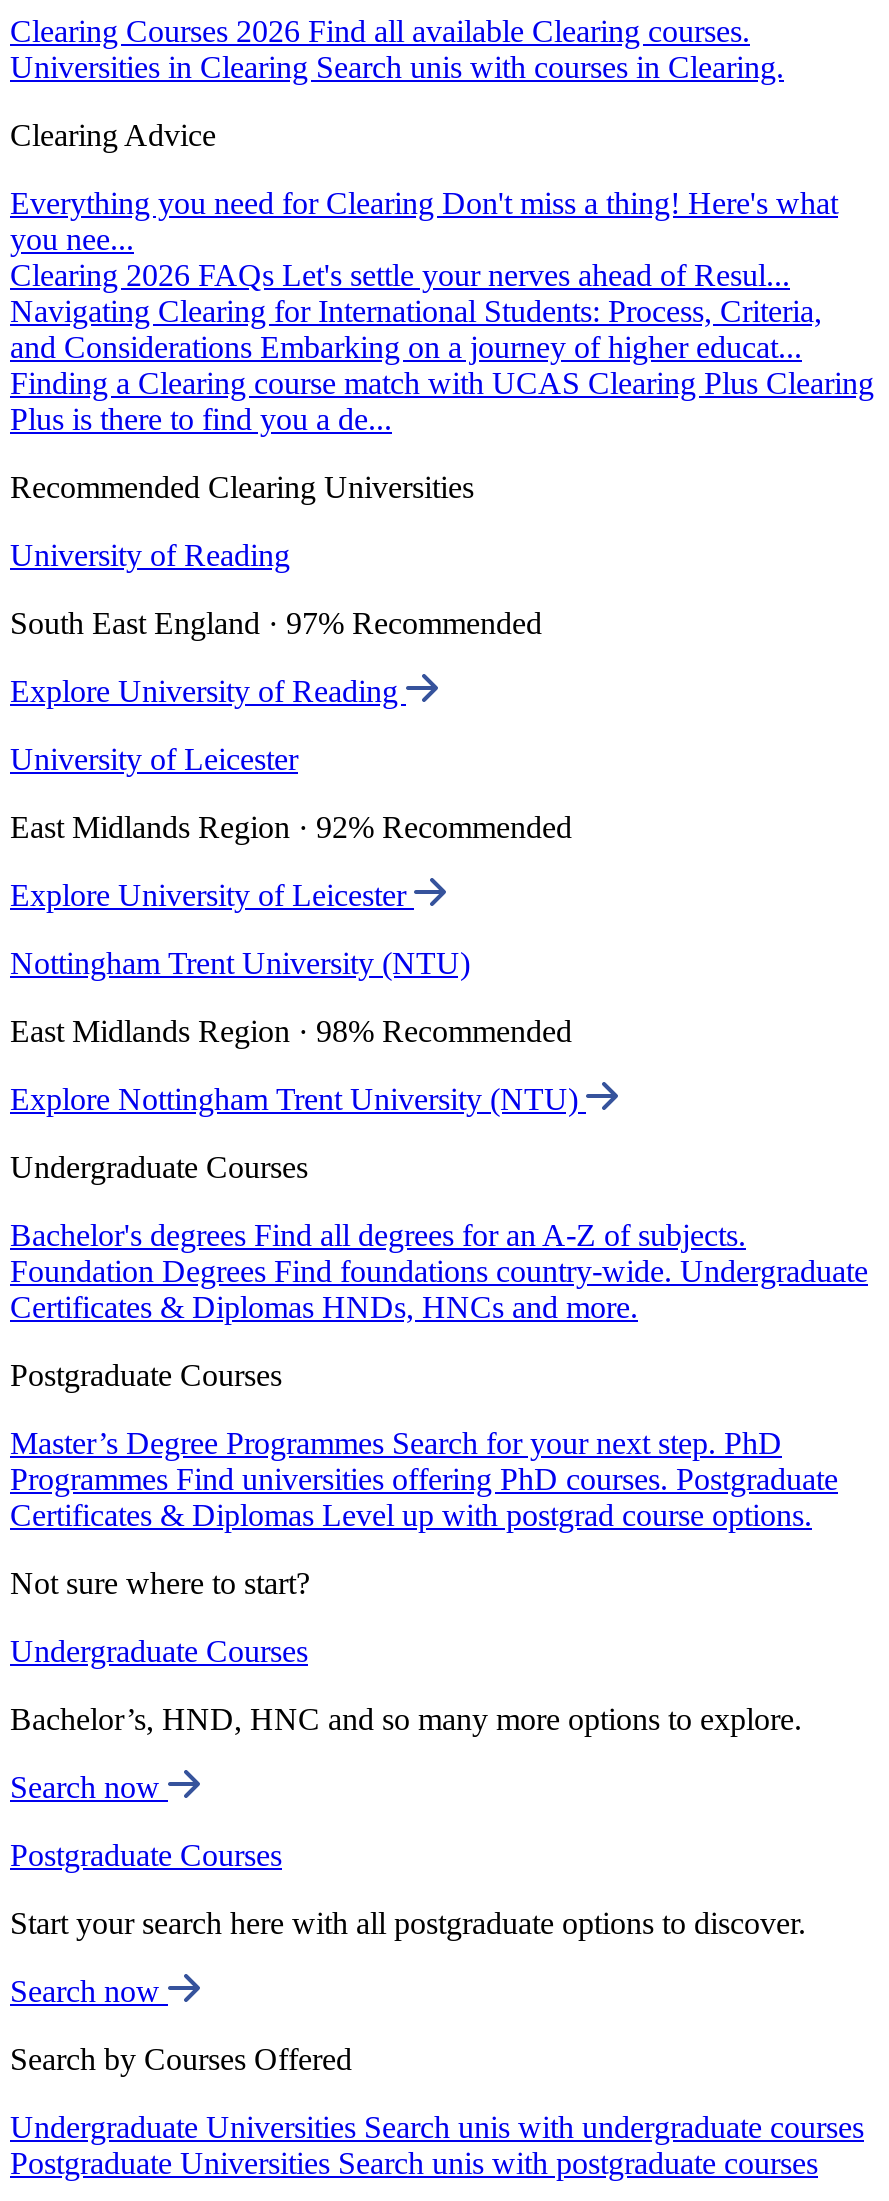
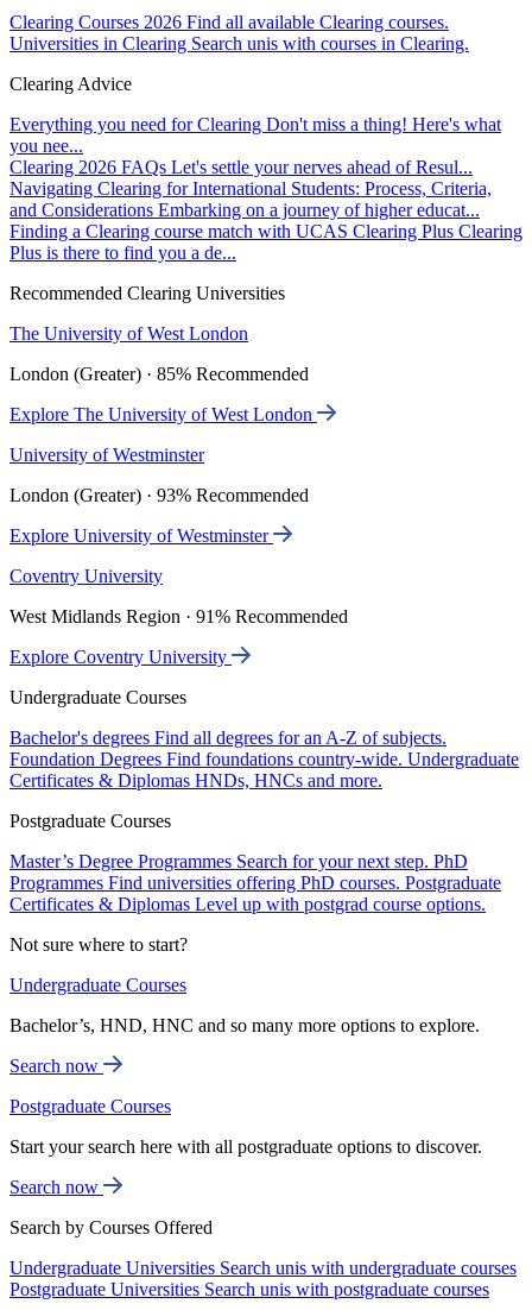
[10,538,290,572] University of Reading -> [9,323,248,344] The University of West London
[10,606,542,640] South East England · 97% Recommended -> [9,364,309,384] London (Greater) · 85% Recommended
[10,674,406,708] Explore University of Reading -> [9,404,317,425] Explore The University of West London
[10,742,298,776] University of Leicester -> [9,445,204,465] University of Westminster
[10,810,572,844] East Midlands Region · 92% Recommended -> [9,485,309,505] London (Greater) · 93% Recommended
[10,878,414,912] Explore University of Leicester -> [9,526,273,546] Explore University of Westminster
[10,946,470,980] Nottingham Trent University (NTU) -> [9,566,163,586] Coventry University
[10,1014,572,1048] East Midlands Region · 98% Recommended -> [9,606,348,627] West Midlands Region · 91% Recommended
[10,1082,586,1116] Explore Nottingham Trent University (NTU) -> [9,647,232,667] Explore Coventry University

